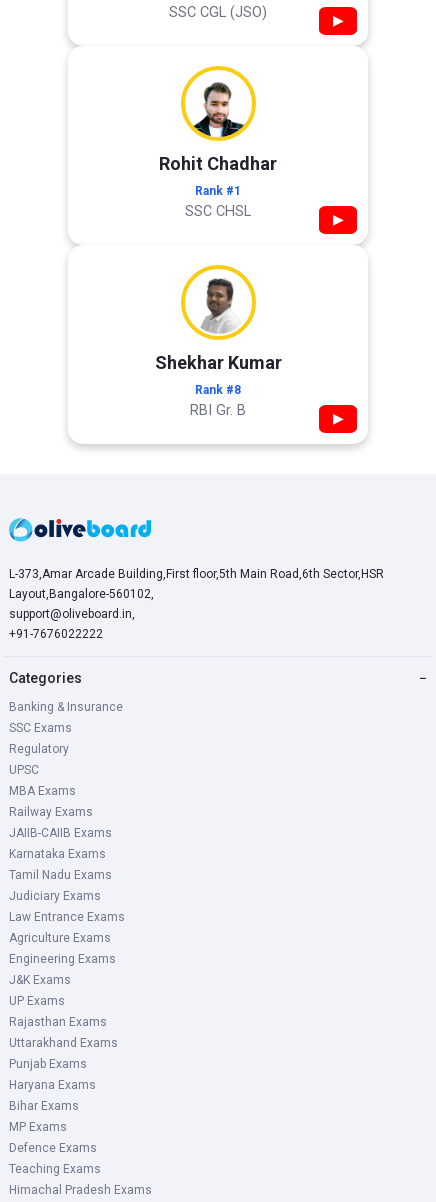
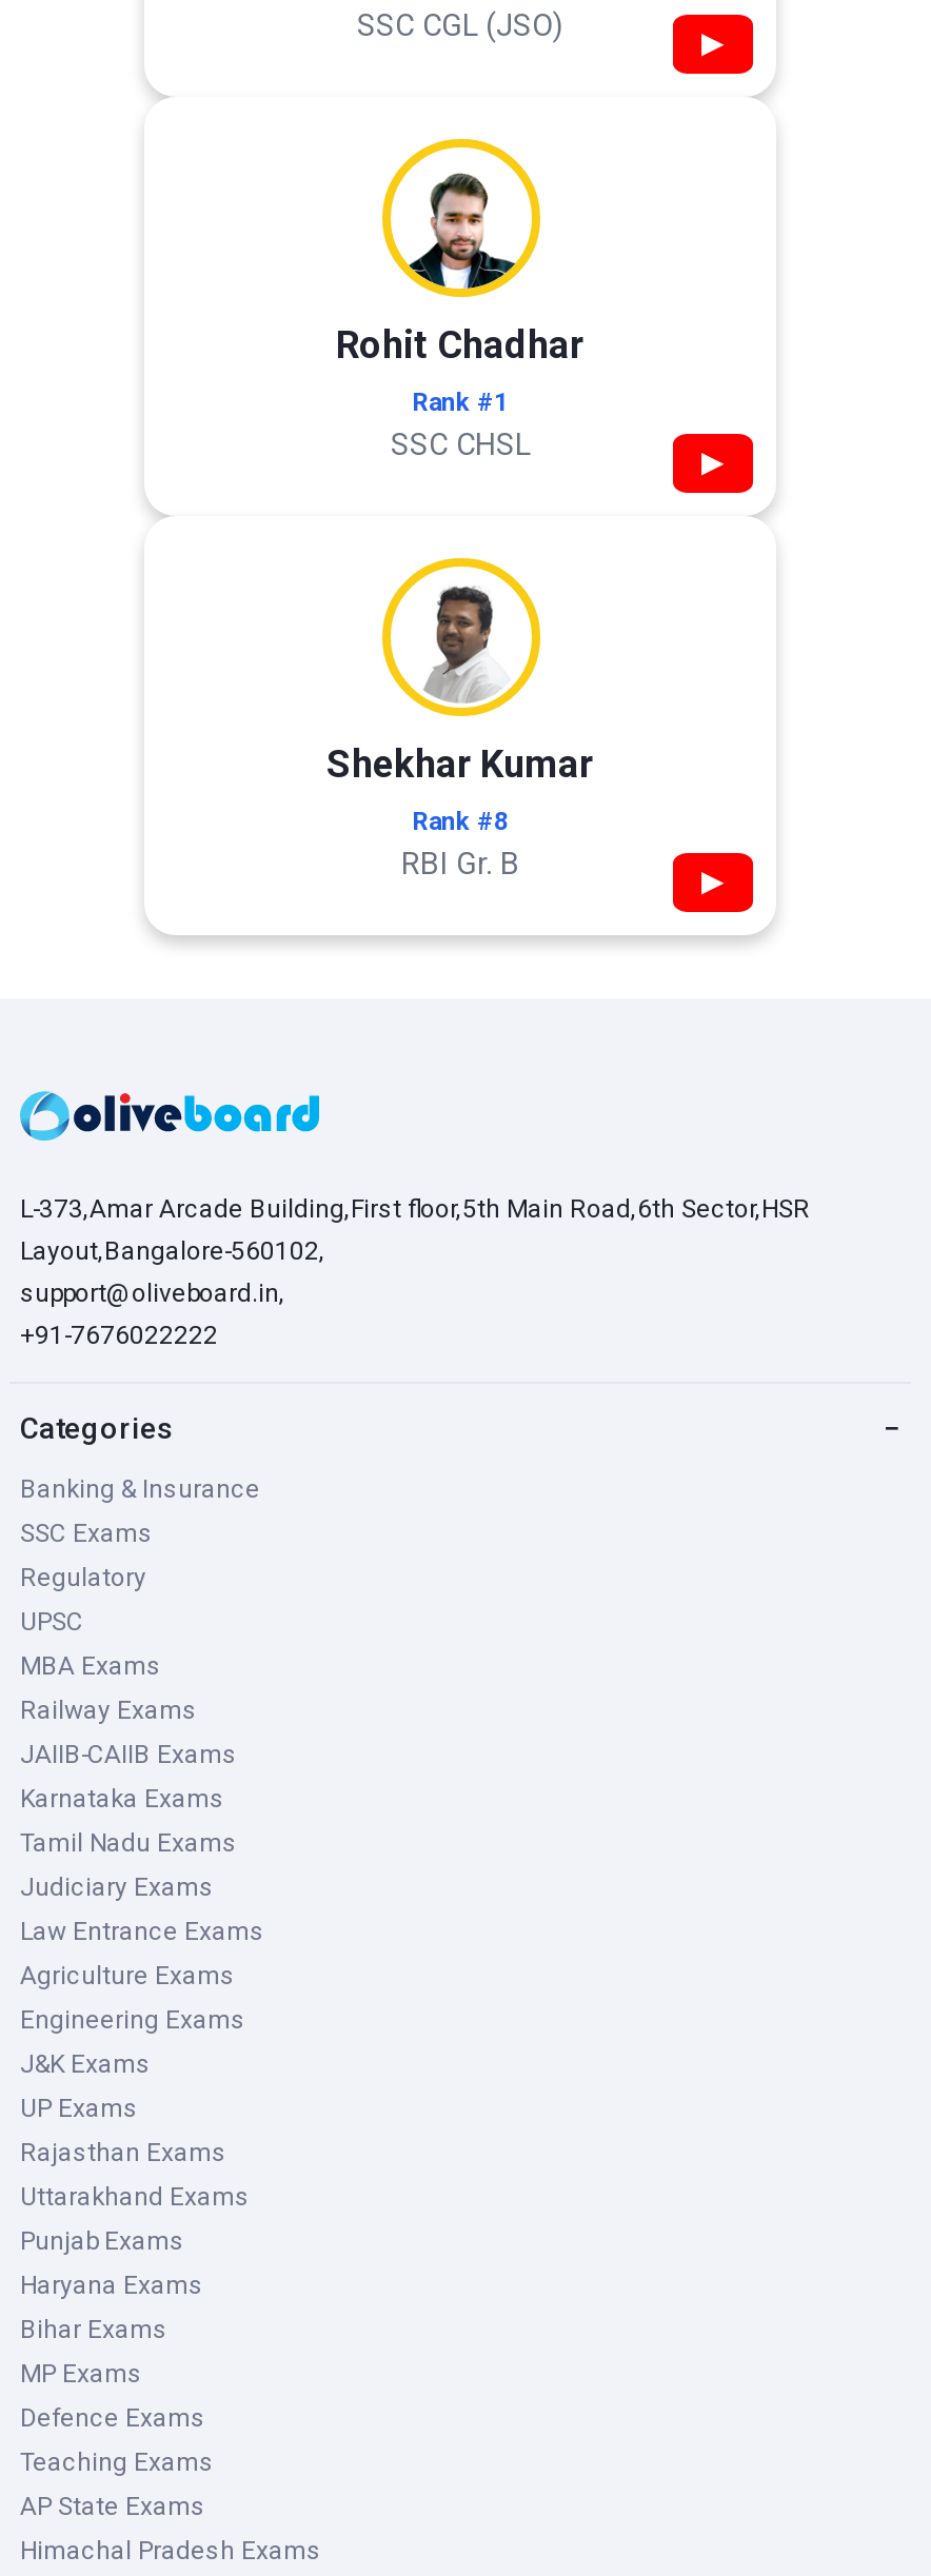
none -> [20,2492,205,2521] AP State Exams

